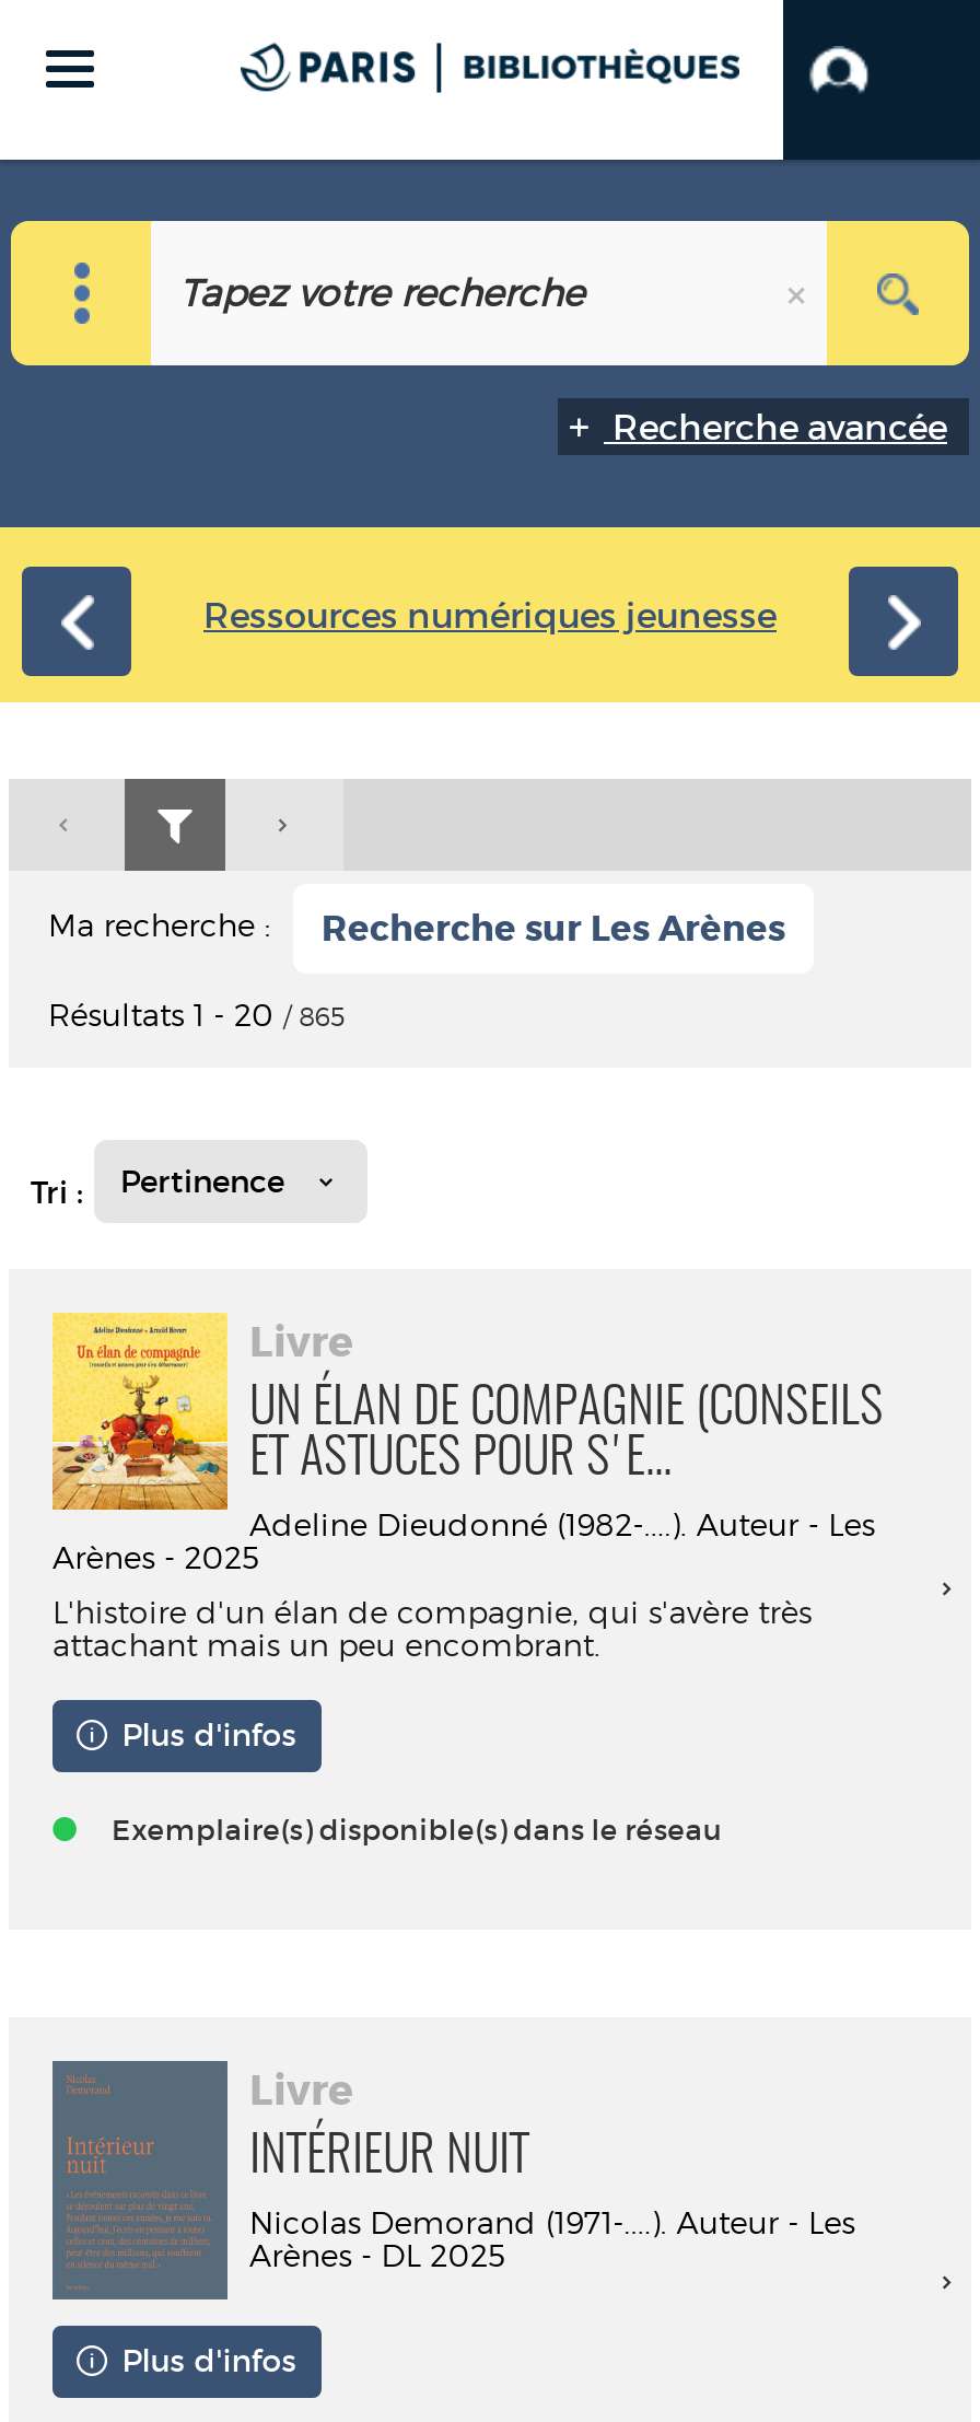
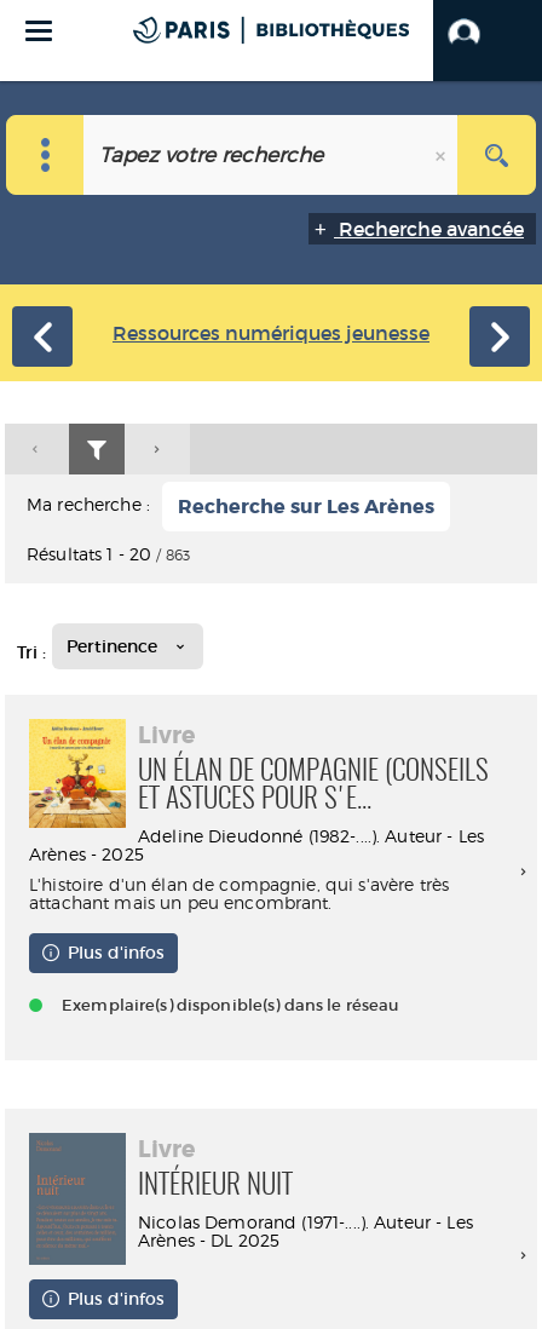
[48,995,346,1033] Résultats 1 - 20 / 865 -> [27,543,190,564] Résultats 1 - 20 / 863

